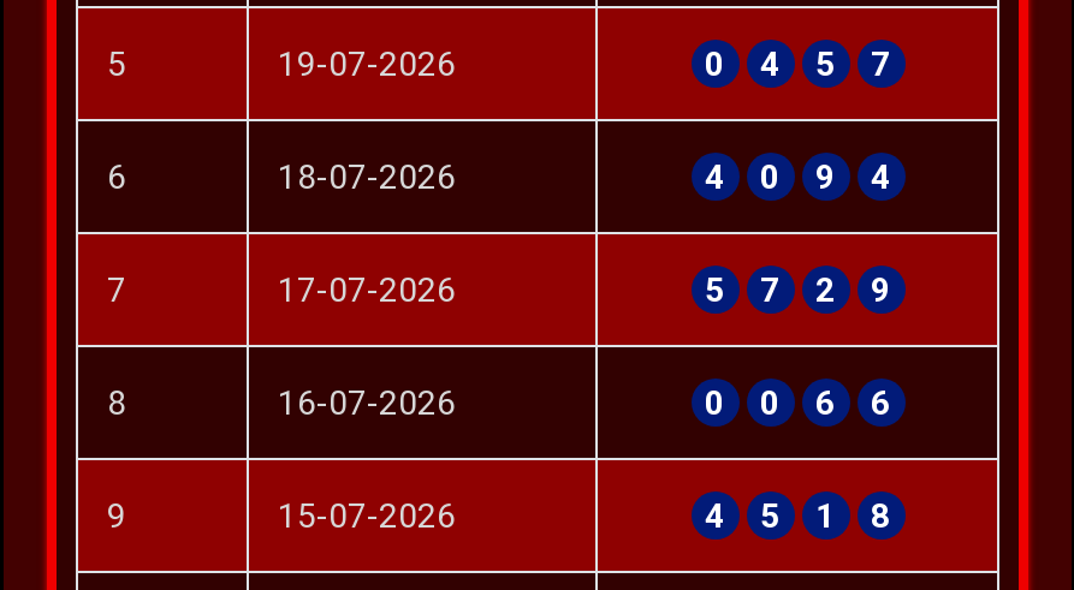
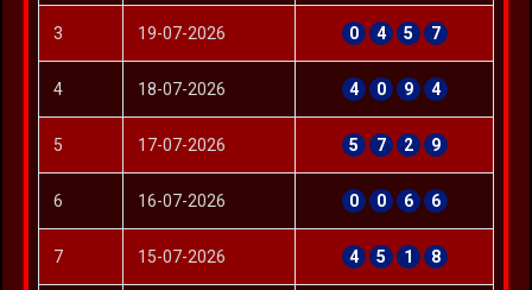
[107,44,126,83] 5 -> [53,24,63,43] 3
[107,157,126,196] 6 -> [53,80,63,99] 4
[107,270,126,309] 7 -> [53,135,63,154] 5
[107,383,126,422] 8 -> [53,191,63,210] 6
[107,496,126,534] 9 -> [53,247,63,266] 7

